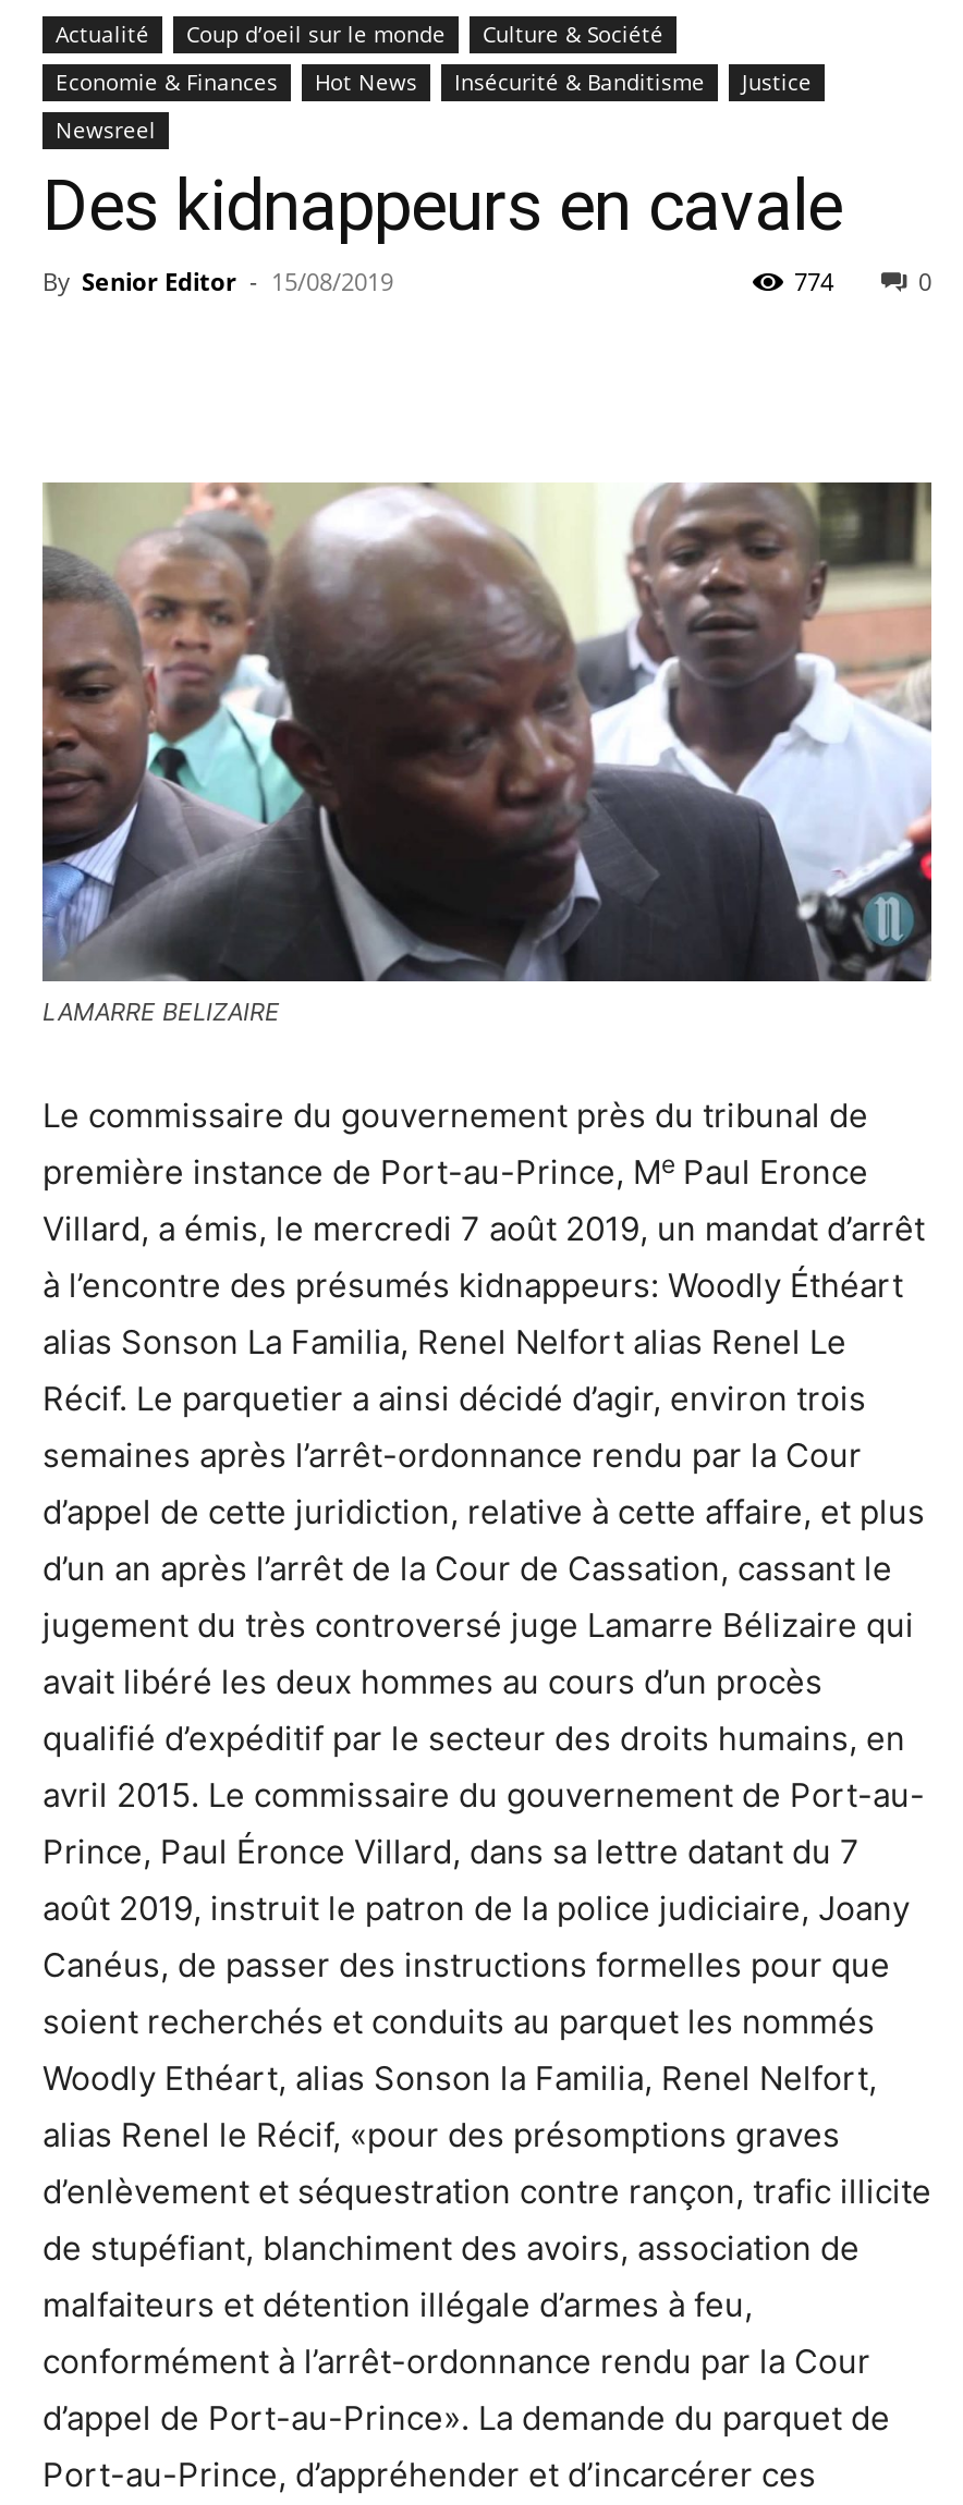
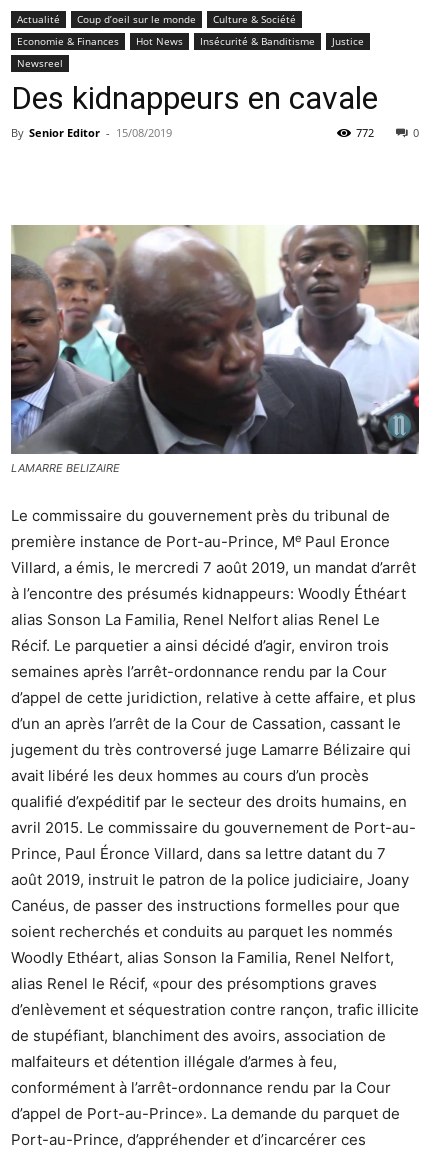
[794,264,833,297] 774 -> [356,125,374,140] 772

